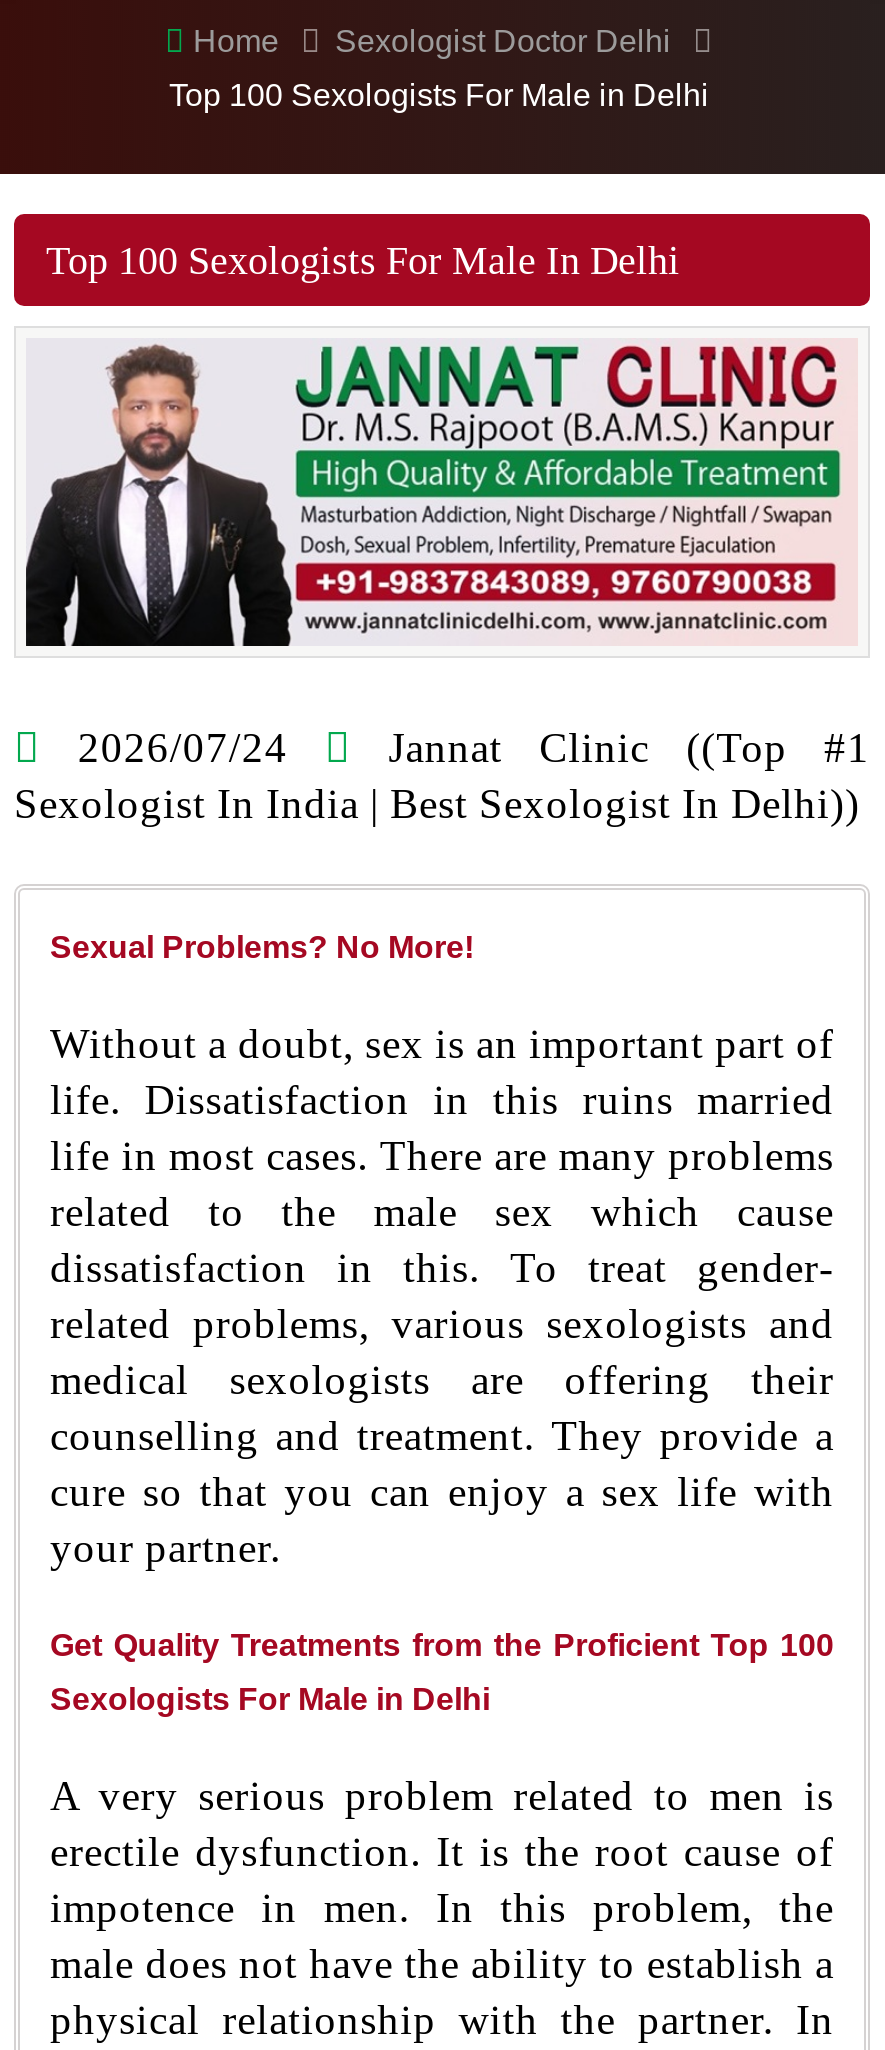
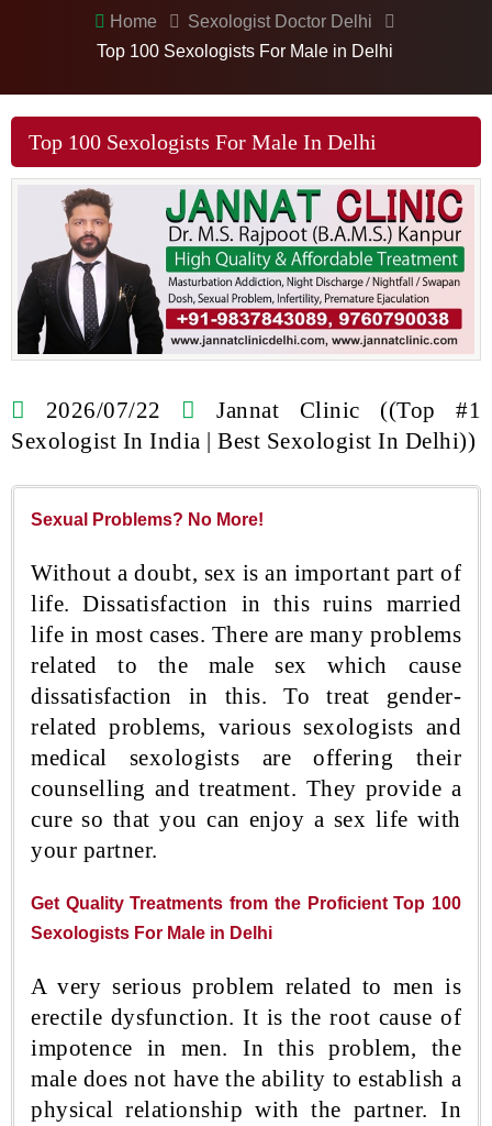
[41,723,870,771] 2026/07/24 Jannat Clinic ((Top #1 -> [26,397,481,423] 2026/07/22 Jannat Clinic ((Top #1

